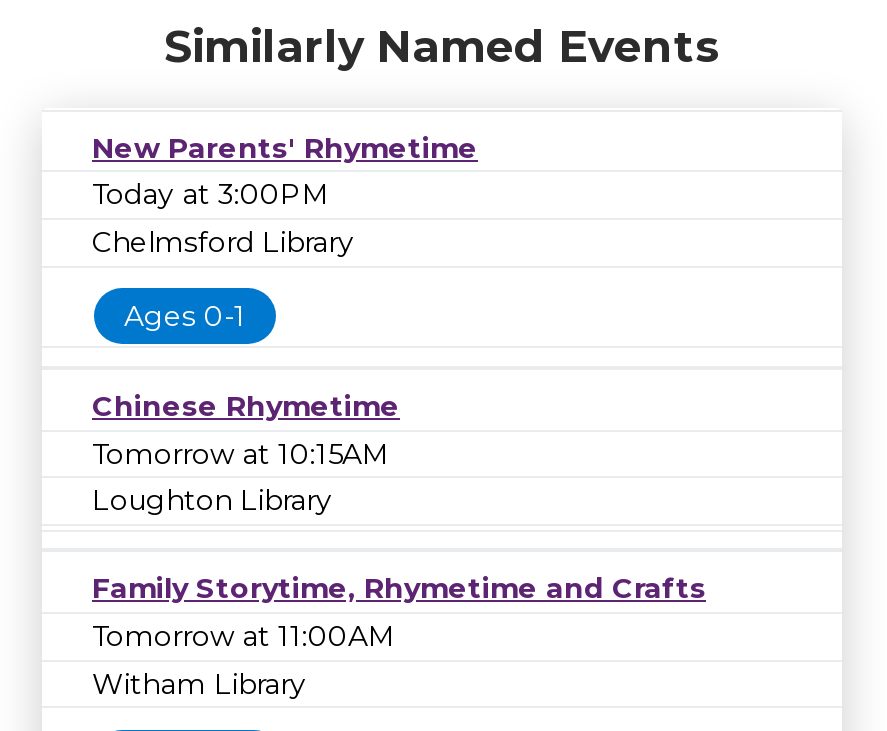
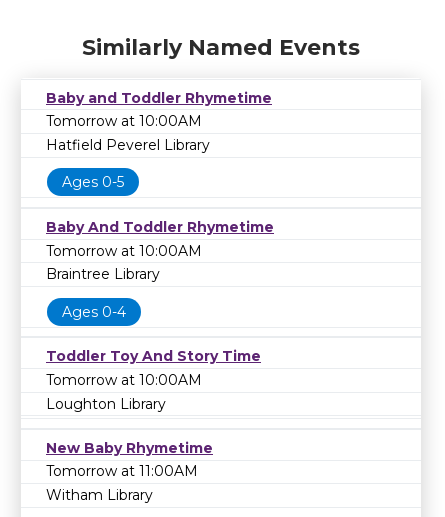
[92,129,478,471] New Parents' Rhymetime | Today at 3:00PM | Chelmsford Library | Ages 0-1 | Chinese Rhymetime | Tomorrow at 10:15AM -> [46,89,274,389] Baby and Toddler Rhymetime | Tomorrow at 10:00AM | Hatfield Peverel Library | Ages 0-5 | Baby And Toddler Rhymetime | Tomorrow at 10:00AM | Braintree Library | Ages 0-4 | Toddler Toy And Story Time | Tomorrow at 10:00AM
[92,571,706,607] Family Storytime, Rhymetime and Crafts -> [46,439,213,457] New Baby Rhymetime

